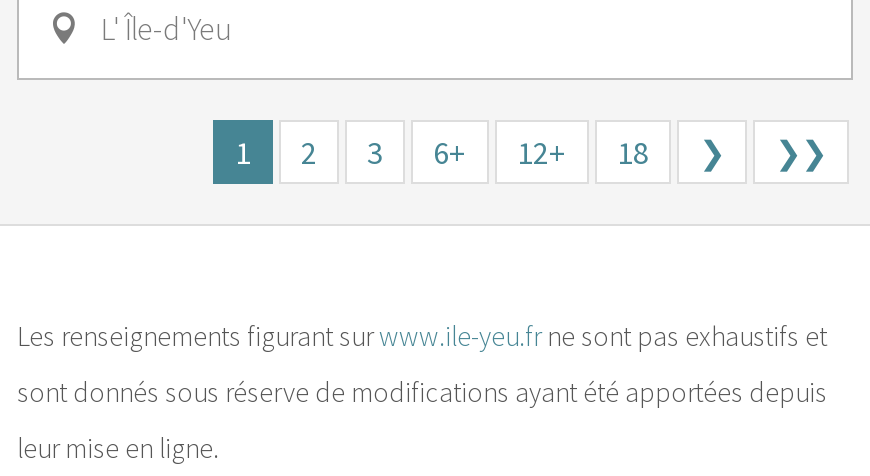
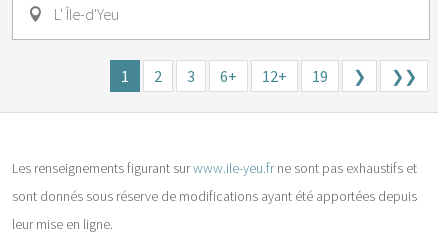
[617,132,649,172] 18 -> [312,66,328,86] 19

